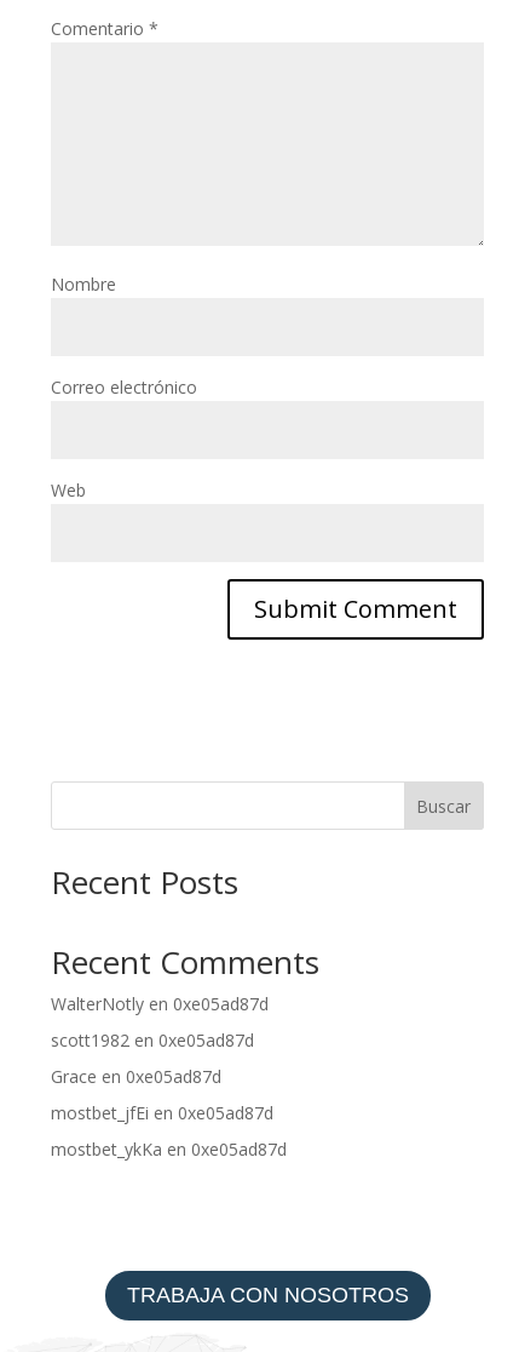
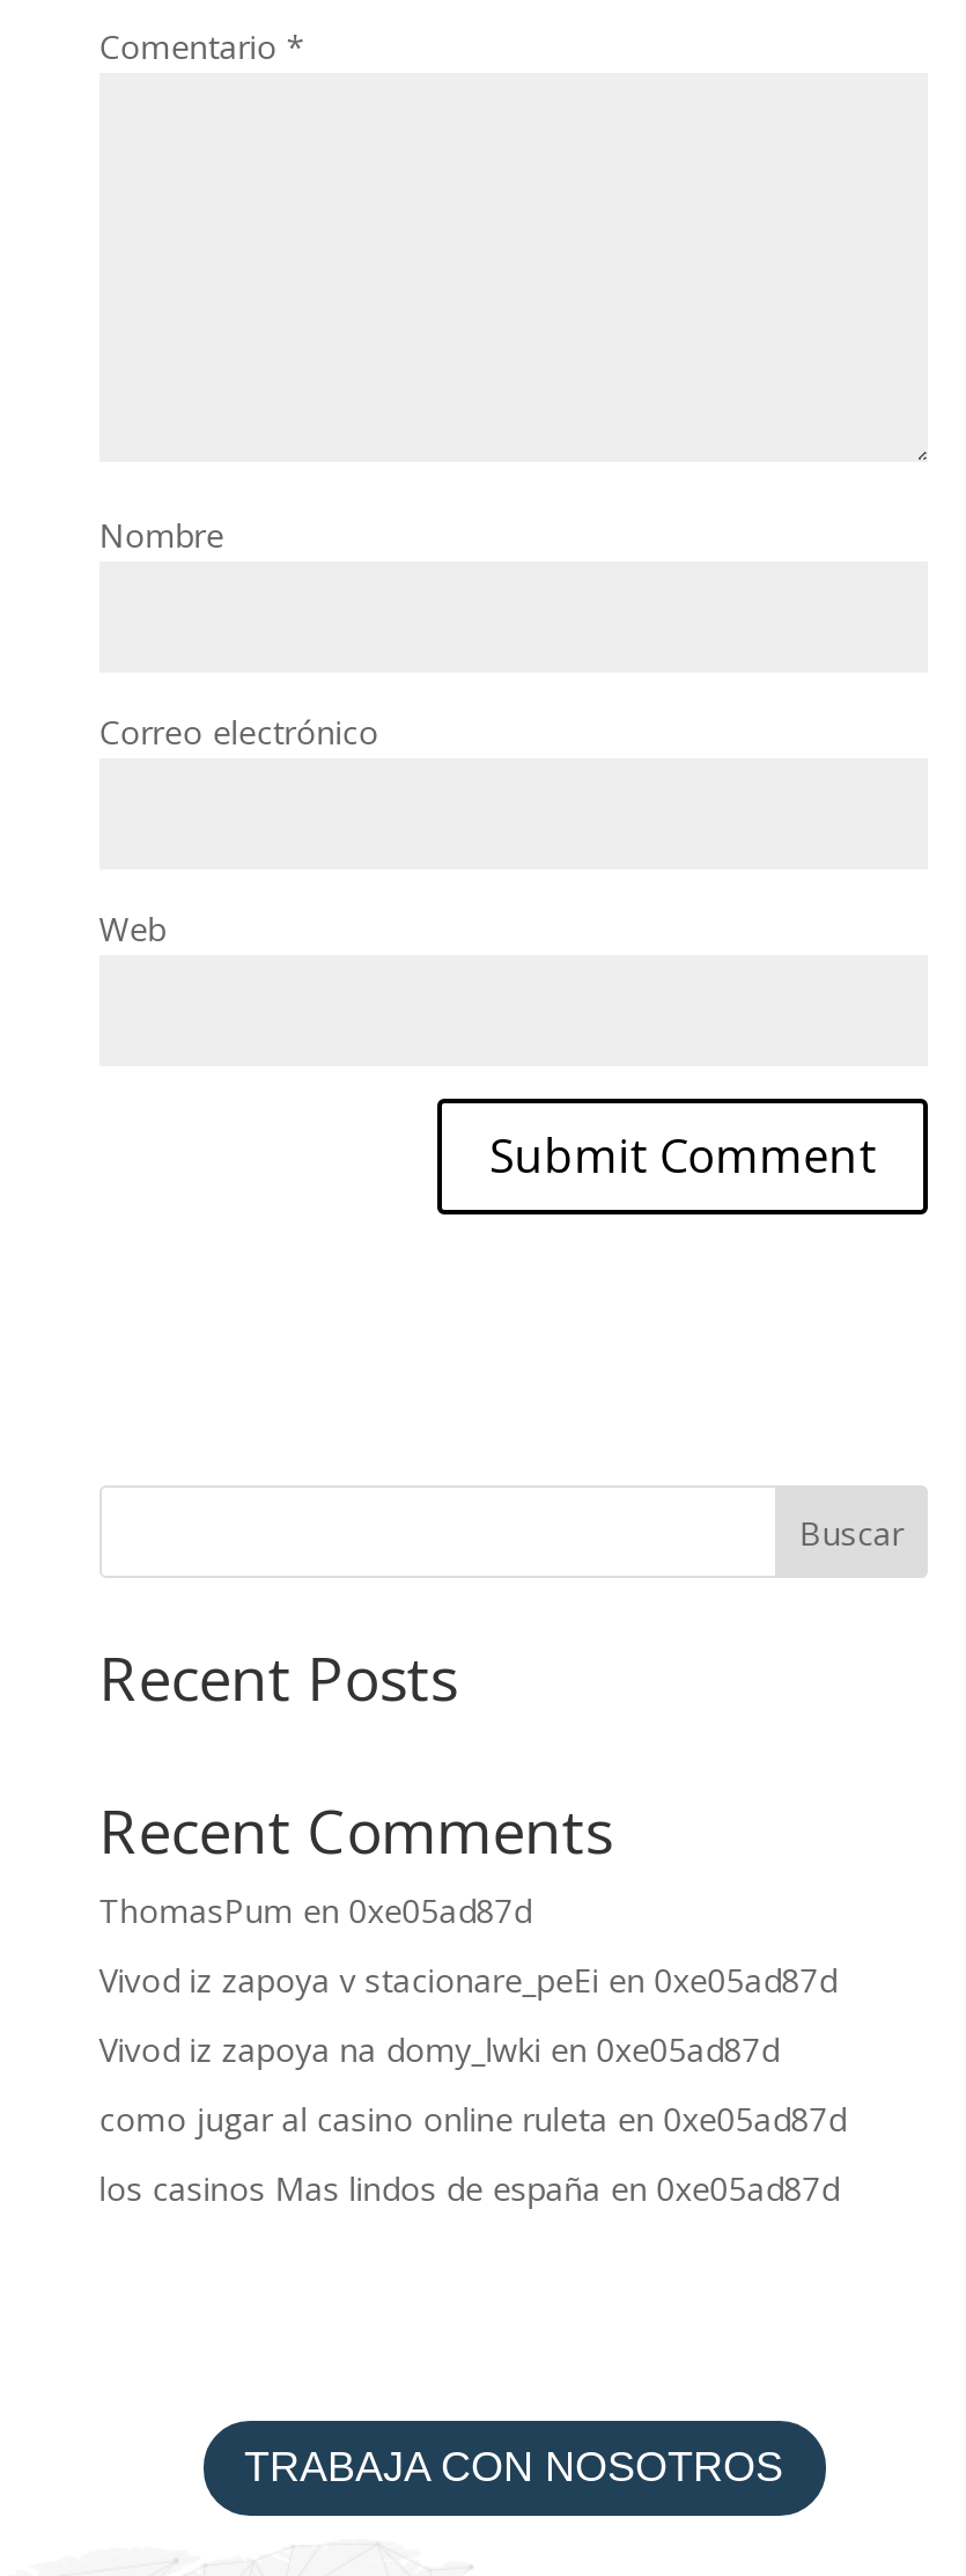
[51,992,268,1015] WalterNotly en 0xe05ad87d -> [99,1888,532,1932] ThomasPum en 0xe05ad87d
[51,1029,254,1052] scott1982 en 0xe05ad87d -> [99,1958,837,2002] Vivod iz zapoya v stacionare_peEi en 0xe05ad87d
[51,1065,221,1088] Grace en 0xe05ad87d -> [99,2027,779,2071] Vivod iz zapoya na domy_lwki en 0xe05ad87d
[51,1101,273,1124] mostbet_jfEi en 0xe05ad87d -> [99,2097,846,2141] como jugar al casino online ruleta en 0xe05ad87d
[51,1138,286,1161] mostbet_ykKa en 0xe05ad87d -> [99,2166,839,2210] los casinos Mas lindos de españa en 0xe05ad87d

